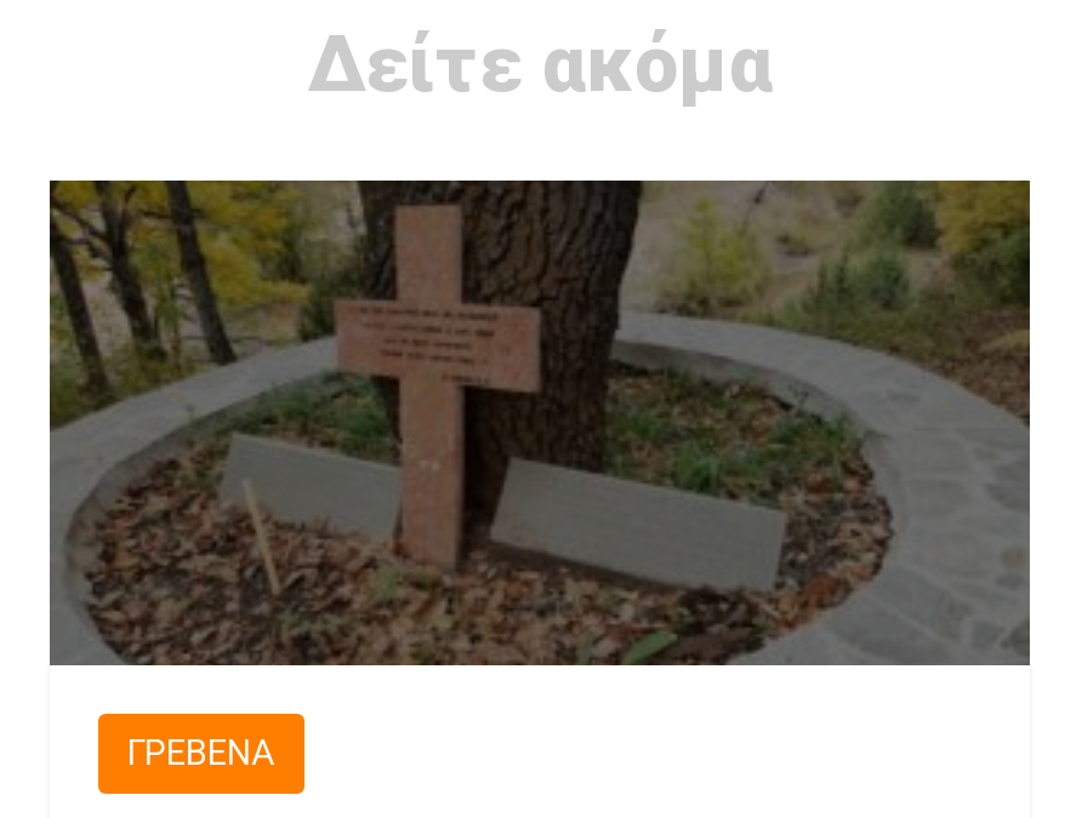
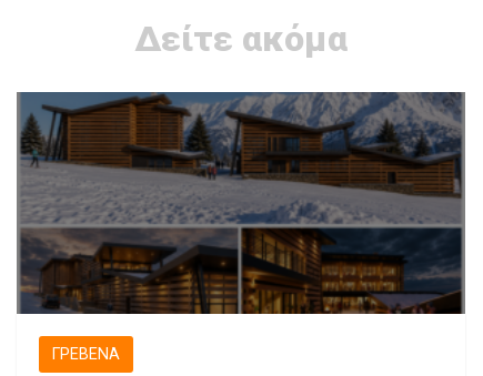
[47,177,1032,667] [image] -> [17,91,465,315] [image]

